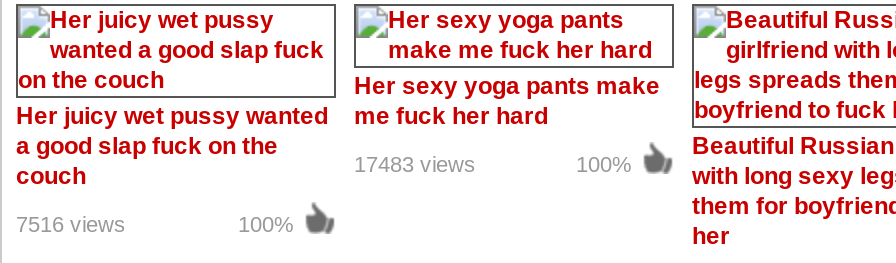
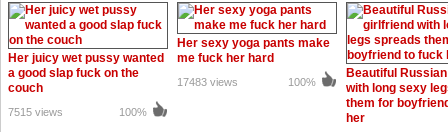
[16,212,126,236] 7516 views -> [8,106,63,118] 7515 views

